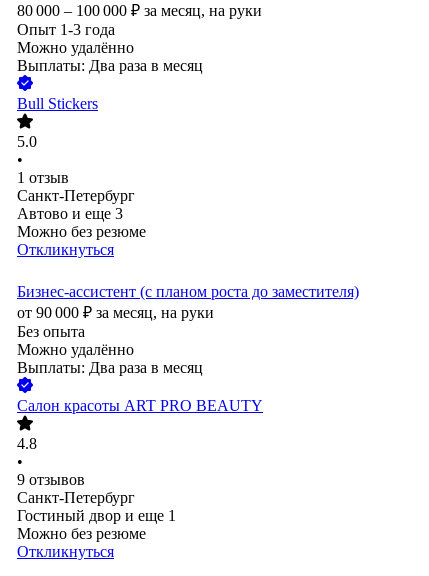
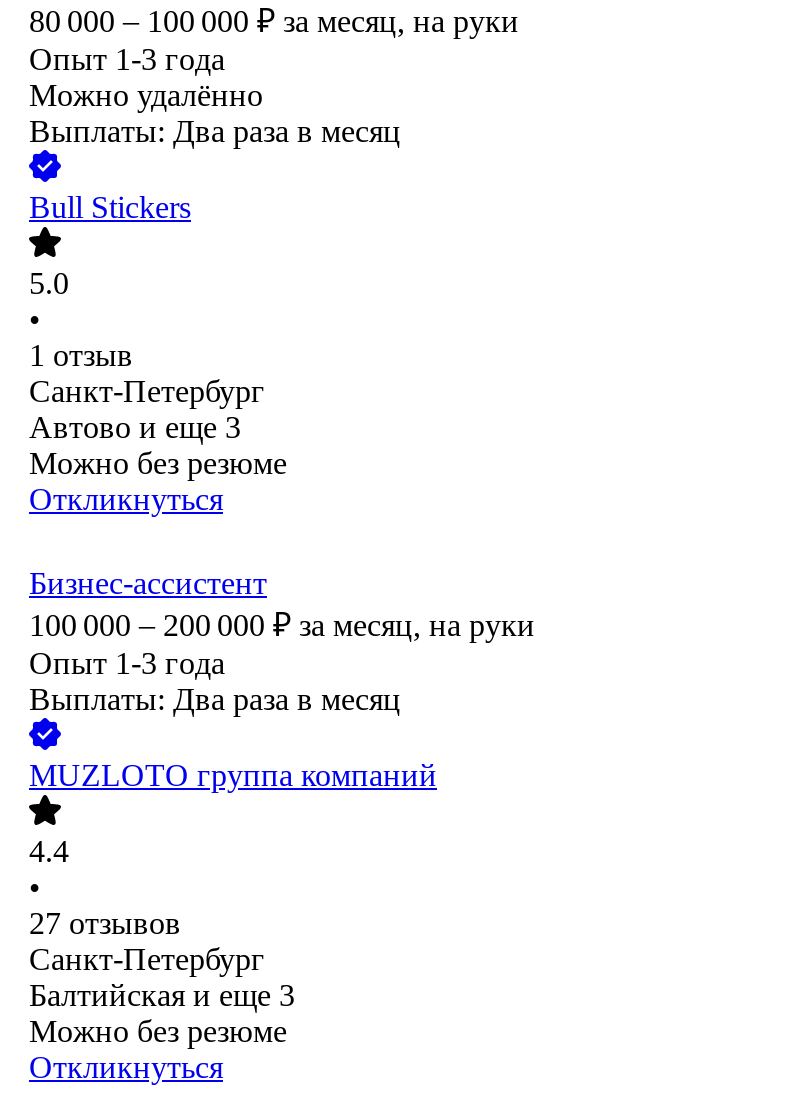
[17,283,359,358] Бизнес-ассистент (с планом роста до заместителя) | от 90 000 ₽ за месяц, на руки | Без опыта | Можно удалённо -> [29,567,535,681] Бизнес-ассистент | 100 000 – 200 000 ₽ за месяц, на руки | Опыт 1-3 года
[17,397,263,414] Салон красоты ART PRO BEAUTY -> [29,759,437,793] MUZLOTO группа компаний
[17,435,37,452] 4.8 -> [29,835,69,869] 4.4
[17,471,85,488] 9 отзывов -> [29,907,181,941] 27 отзывов
[17,507,176,524] Гостиный двор и еще 1 -> [29,979,295,1013] Балтийская и еще 3

